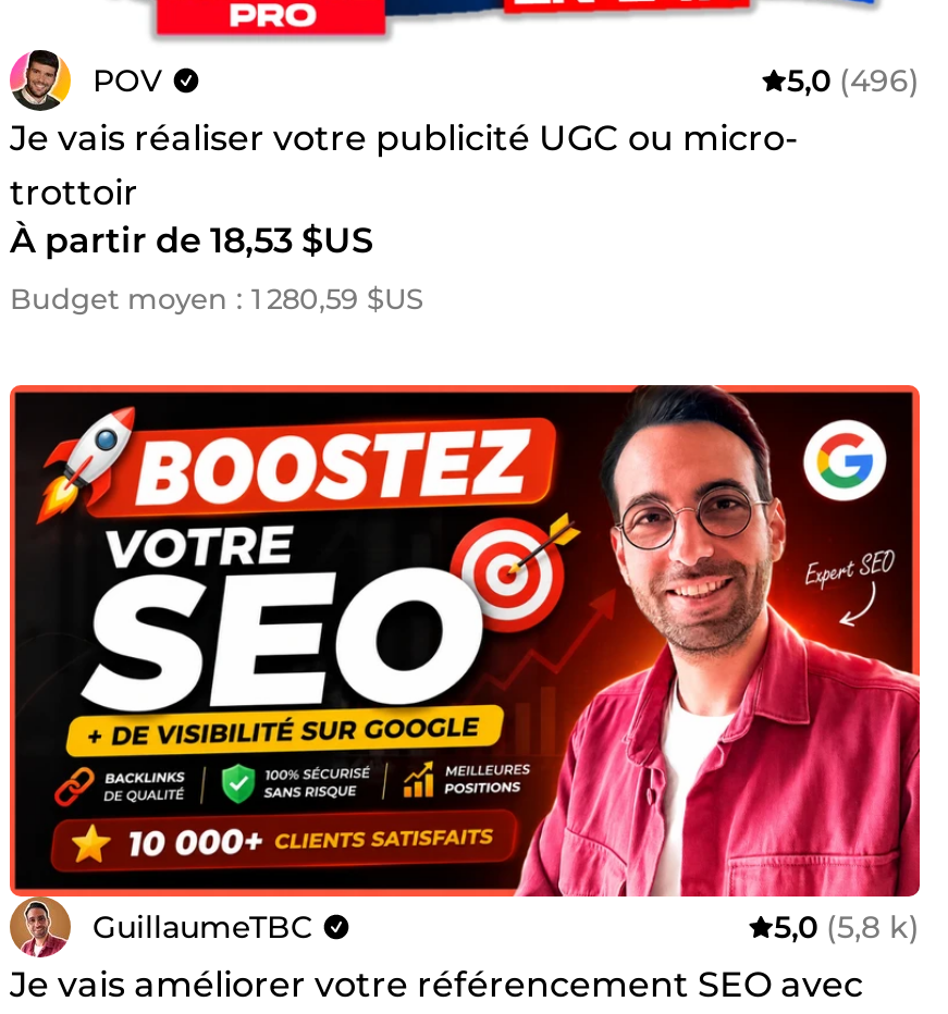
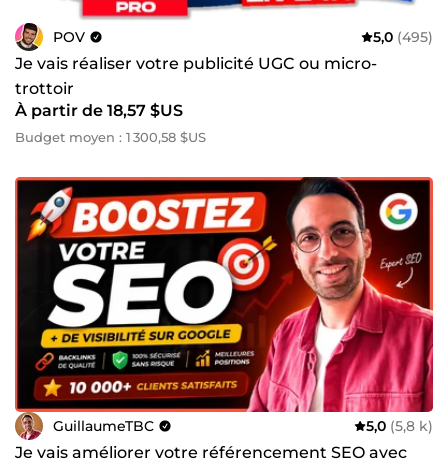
[787,60,920,99] 5,0 (496) -> [373,28,433,46] 5,0 (495)
[10,220,373,261] À partir de 18,53 $US -> [15,101,183,120] À partir de 18,57 $US
[10,281,423,316] Budget moyen : 1 280,59 $US -> [15,129,206,145] Budget moyen : 1 300,58 $US

